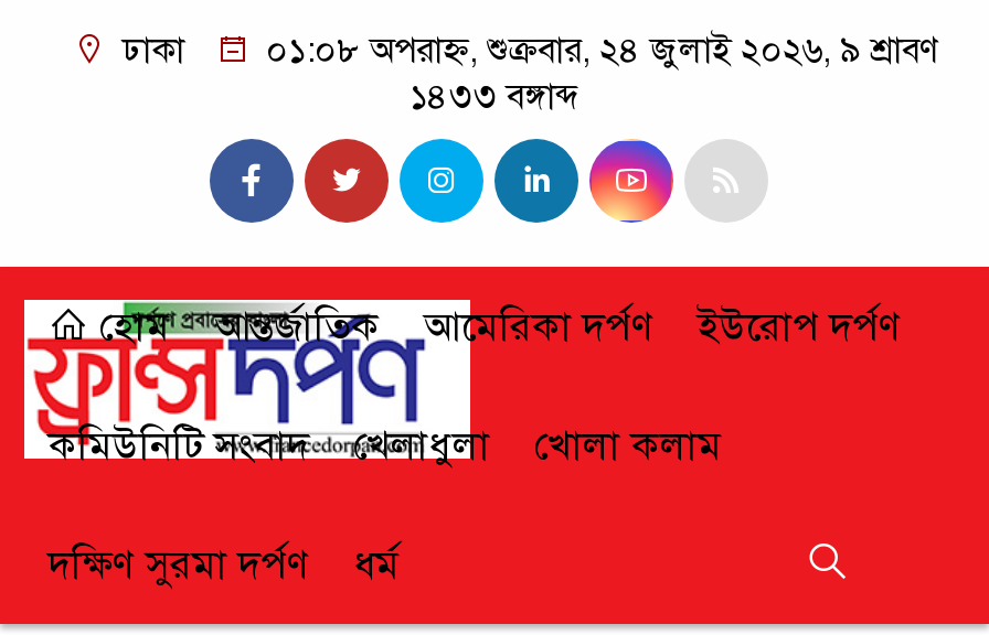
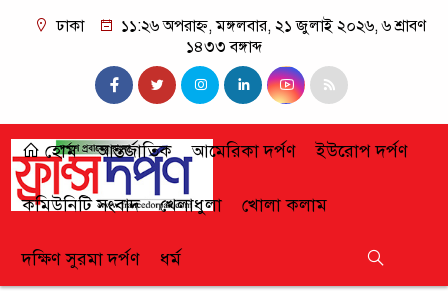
[257,29,939,73] ০১:০৮ অপরাহ্ন, শুক্রবার, ২৪ জুলাই ২০২৬, ৯ শ্রাবণ -> [116,16,425,36] ১১:২৬ অপরাহ্ন, মঙ্গলবার, ২১ জুলাই ২০২৬, ৬ শ্রাবণ

